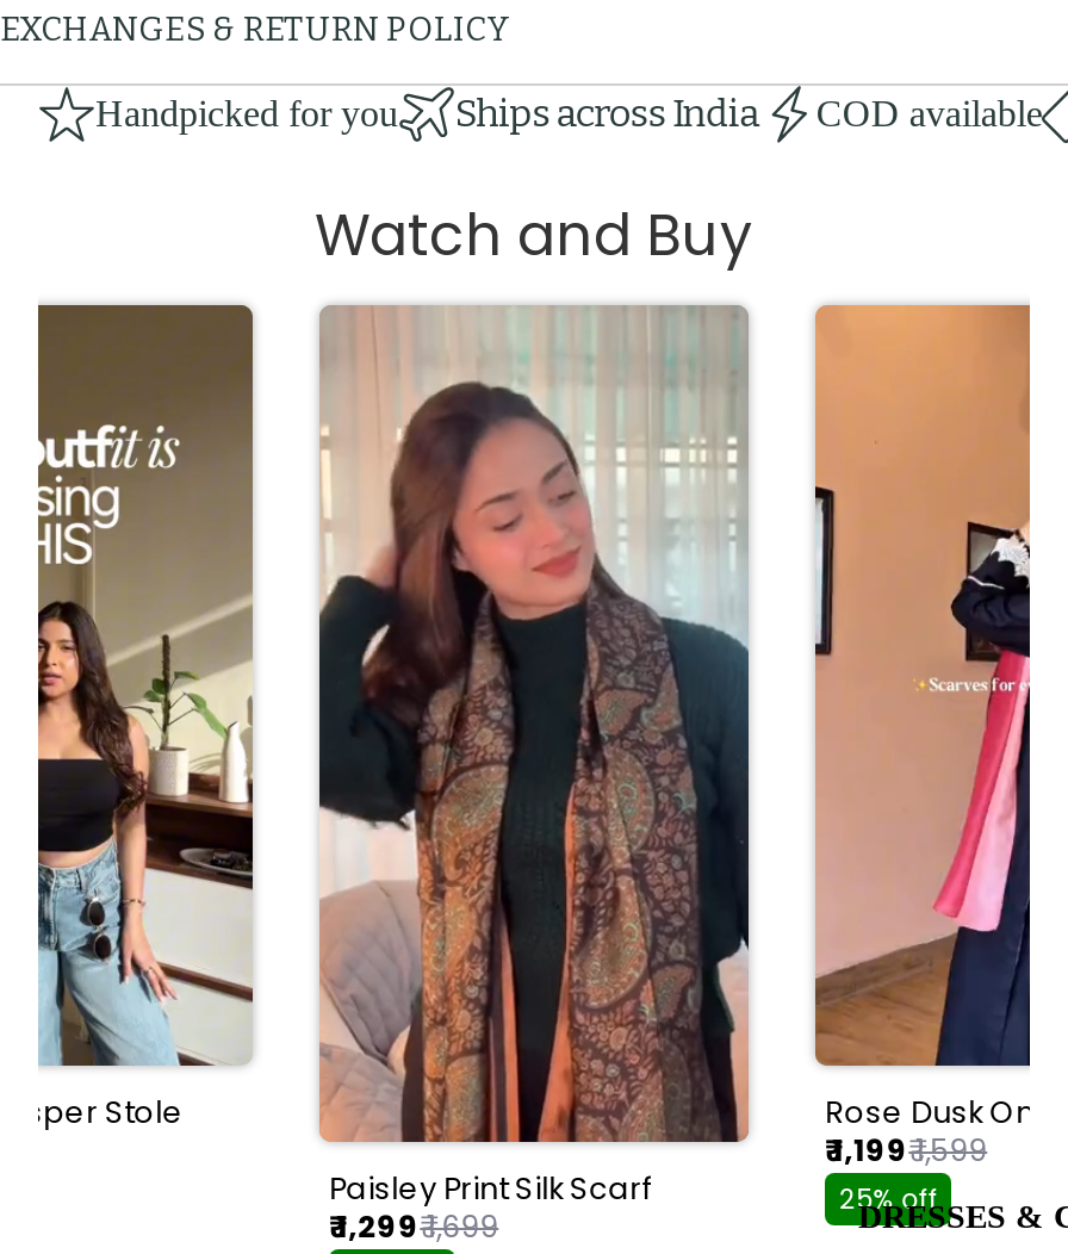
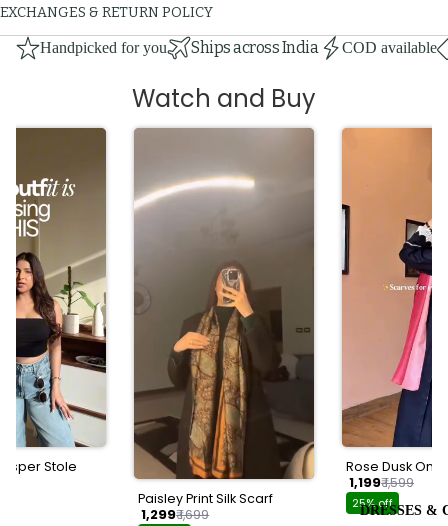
[319,310,749,1144] [image] -> [133,129,315,480] [image]

